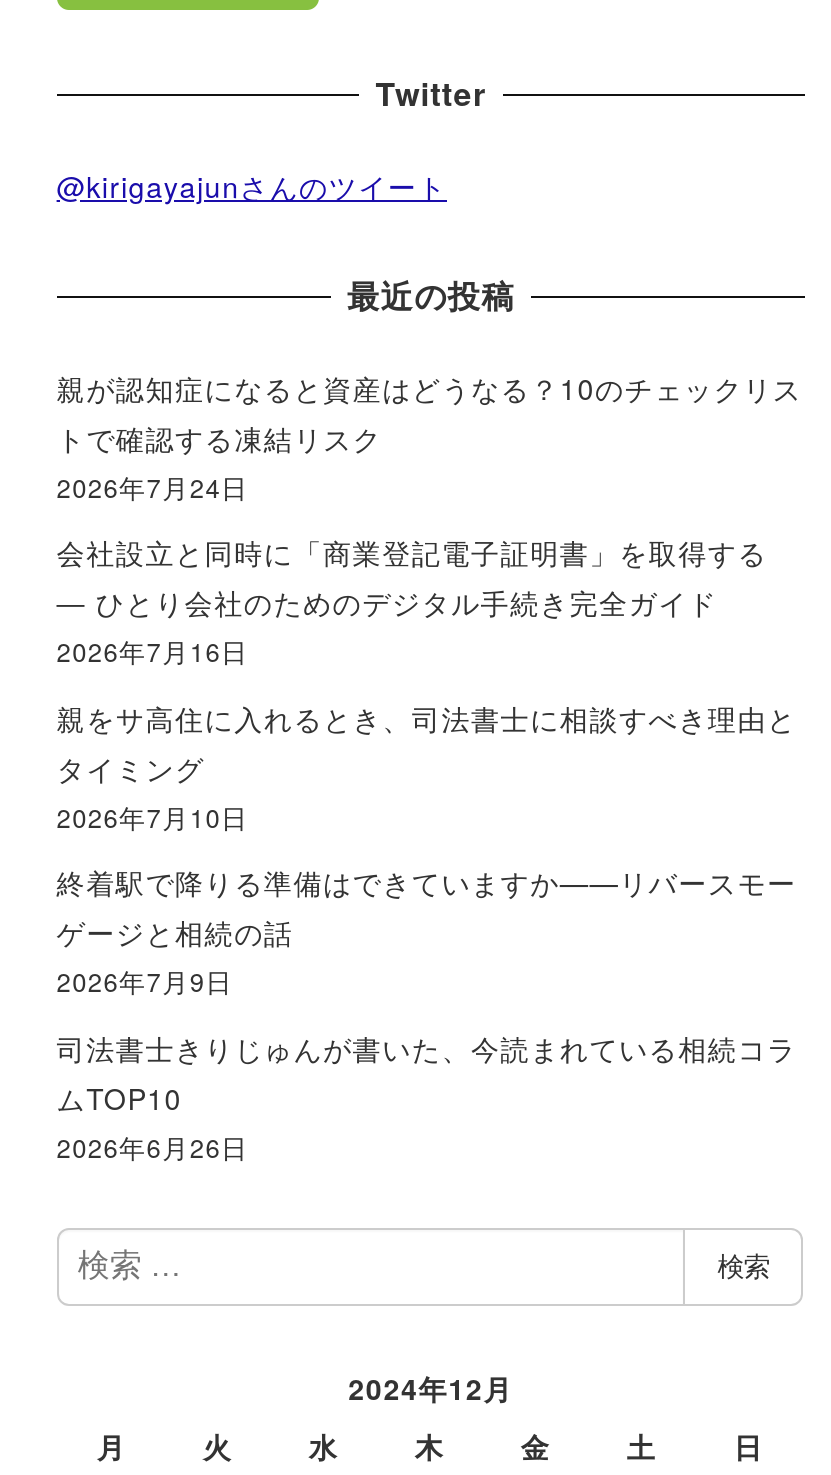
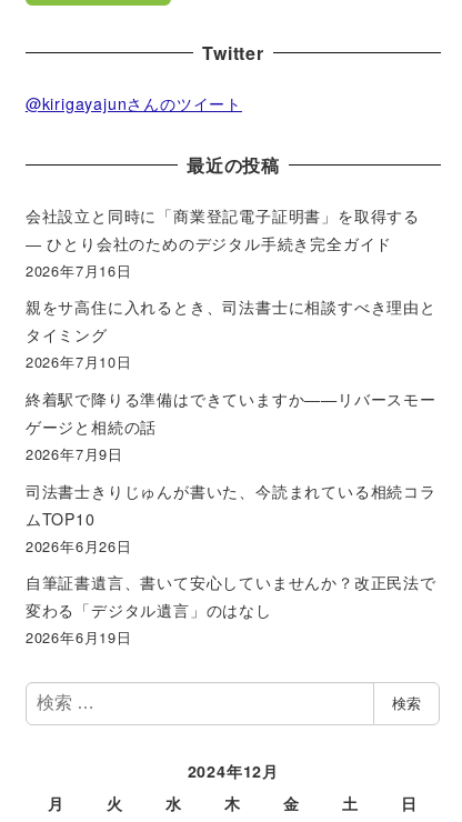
[57,367,802,505] 親が認知症になると資産はどうなる？10のチェックリス | トで確認する凍結リスク | 2026年7月24日 -> none
moved [57,533,797,1166] -> [25,204,436,556]: 会社設立と同時に「商業登記電子証明書」を取得する | ― ひとり会社のためのデジタル手続き完全ガイド | 2026年7月16日 | ... | ムTOP10 | 2026年6月26日
none -> [25,571,436,648] 自筆証書遺言、書いて安心していませんか？改正民法で | 変わる「デジタル遺言」のはなし | 2026年6月19日

